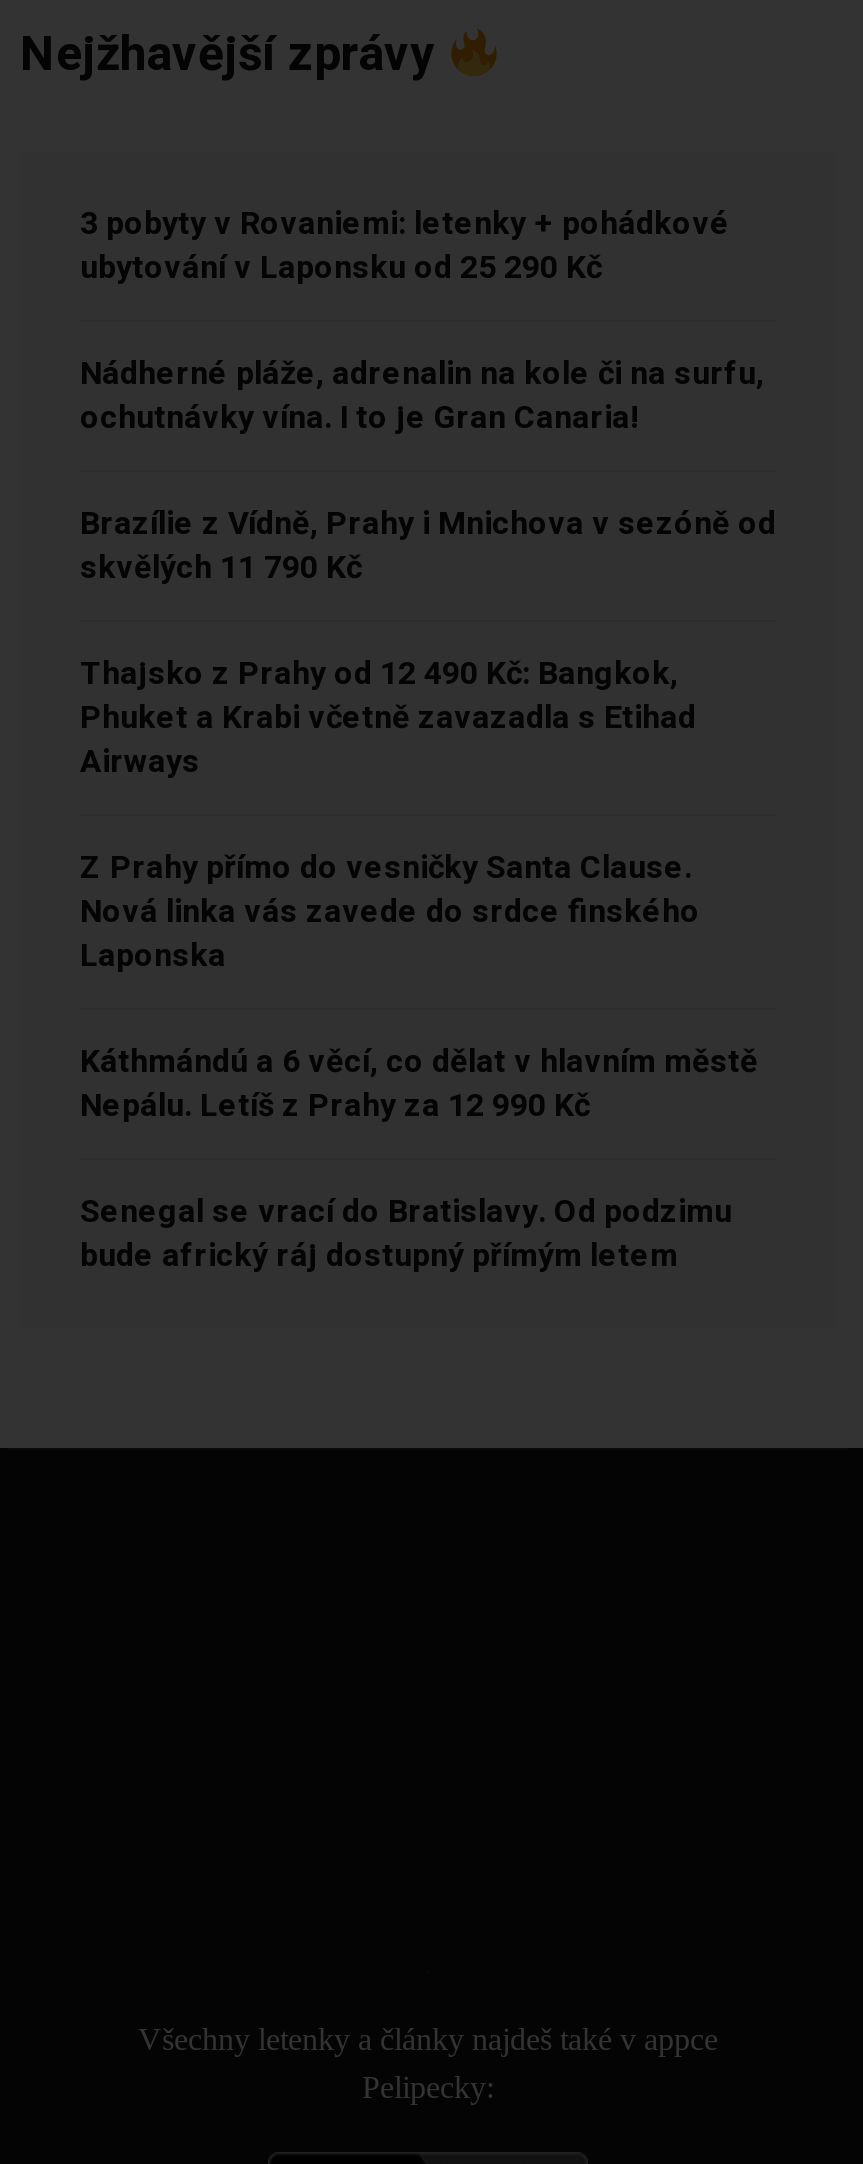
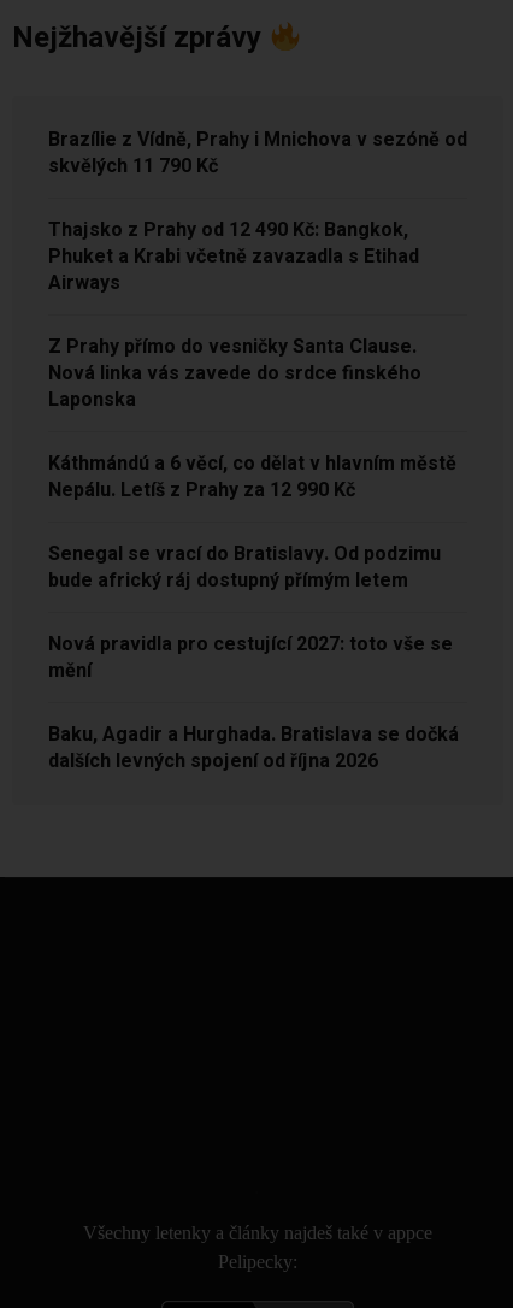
[80,200,764,442] 3 pobyty v Rovaniemi: letenky + pohádkové | ubytování v Laponsku od 25 290 Kč | Nádherné pláže, adrenalin na kole či na surfu, | ochutnávky vína. I to je Gran Canaria! -> none
moved [80,500,776,1280] -> [48,126,467,595]: Brazílie z Vídně, Prahy i Mnichova v sezóně od | skvělých 11 790 Kč | Thajsko z Prahy od 12 490 Kč: Bangkok, | ... | Senegal se vrací do Bratislavy. Od podzimu | bude africký ráj dostupný přímým letem
none -> [48,630,459,776] Nová pravidla pro cestující 2027: toto vše se | mění | Baku, Agadir a Hurghada. Bratislava se dočká | dalších levných spojení od října 2026

